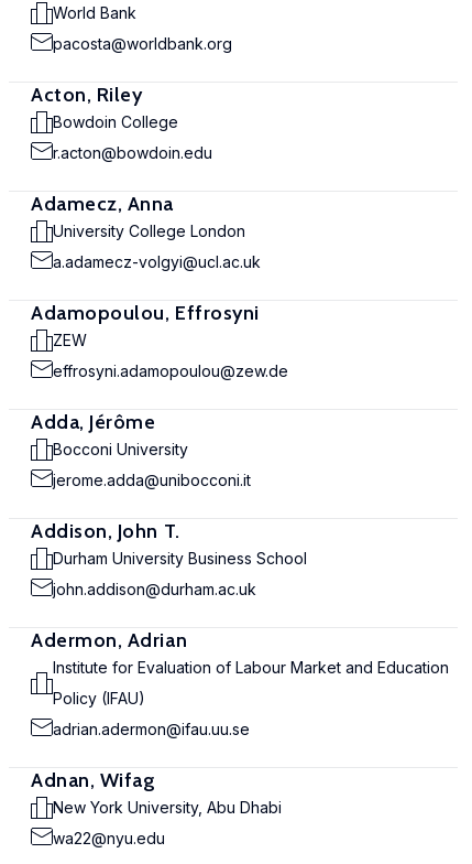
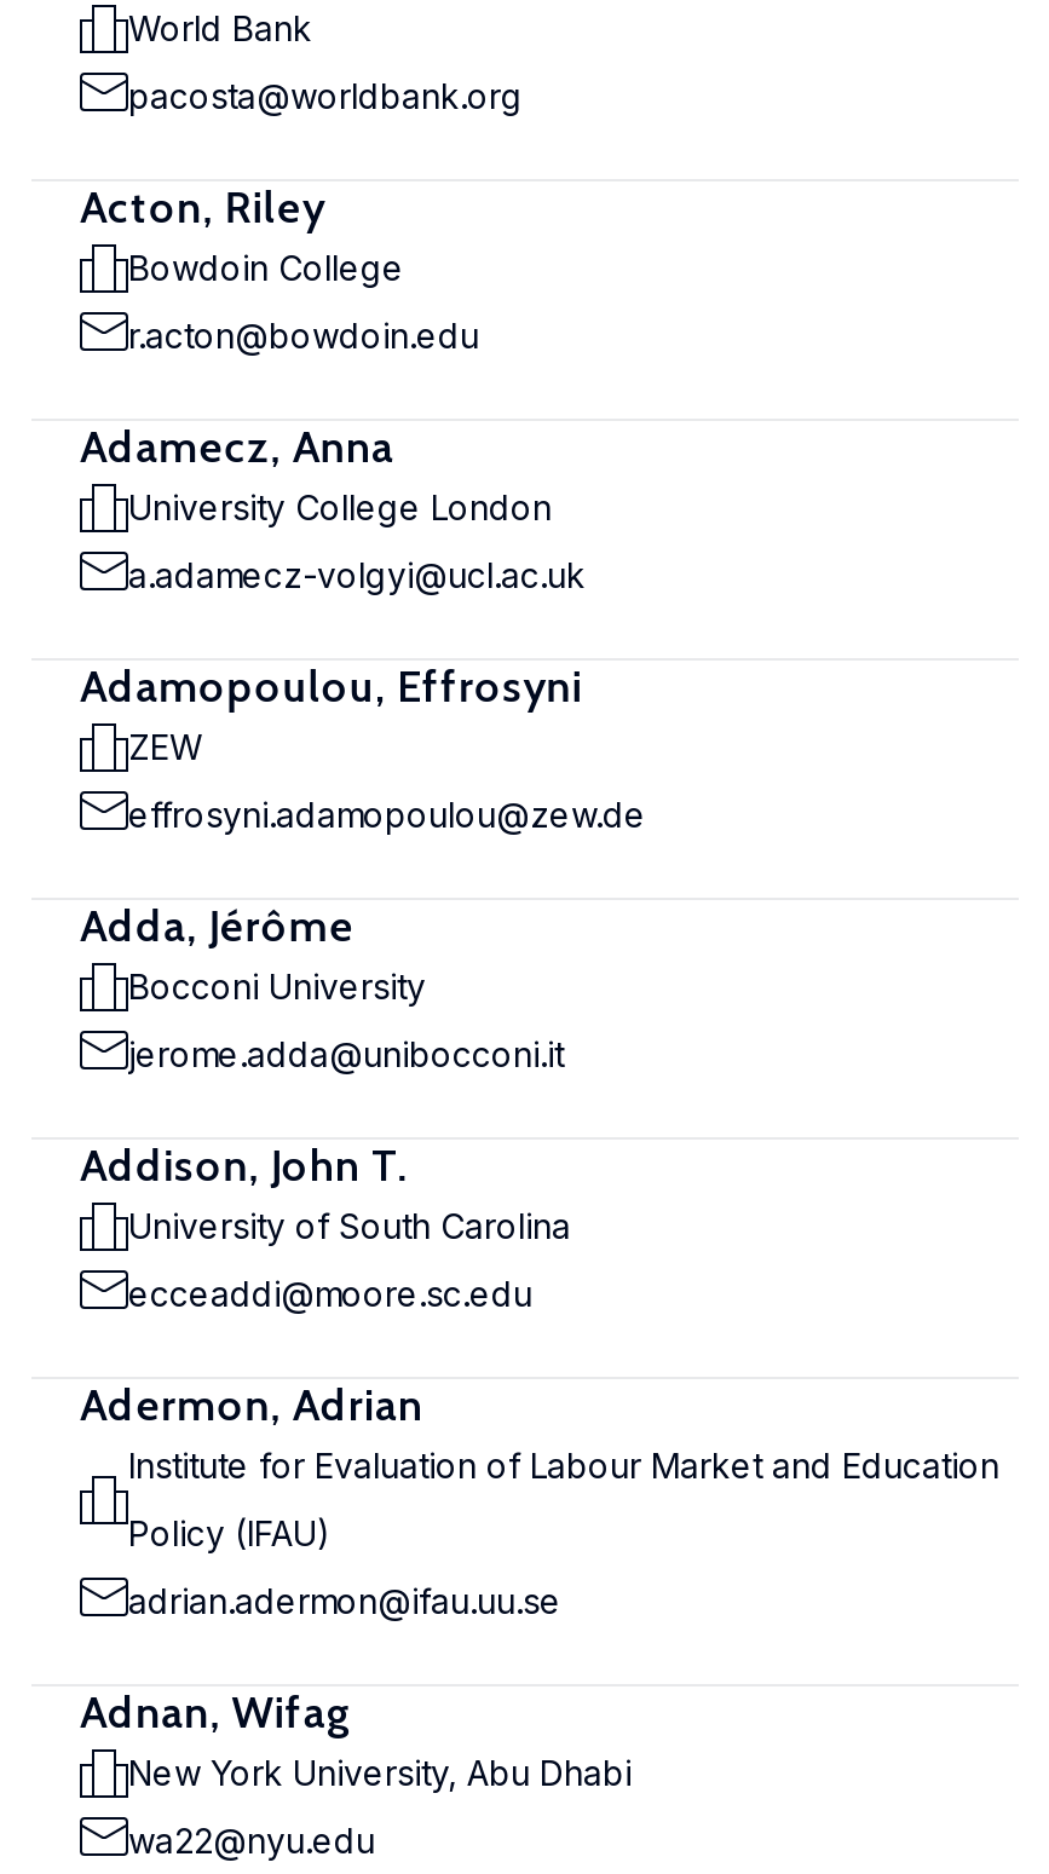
[53,549,307,568] Durham University Business School -> [128,1205,571,1246] University of South Carolina
[53,580,256,598] john.addison@durham.ac.uk -> [128,1273,532,1314] ecceaddi@moore.sc.edu

